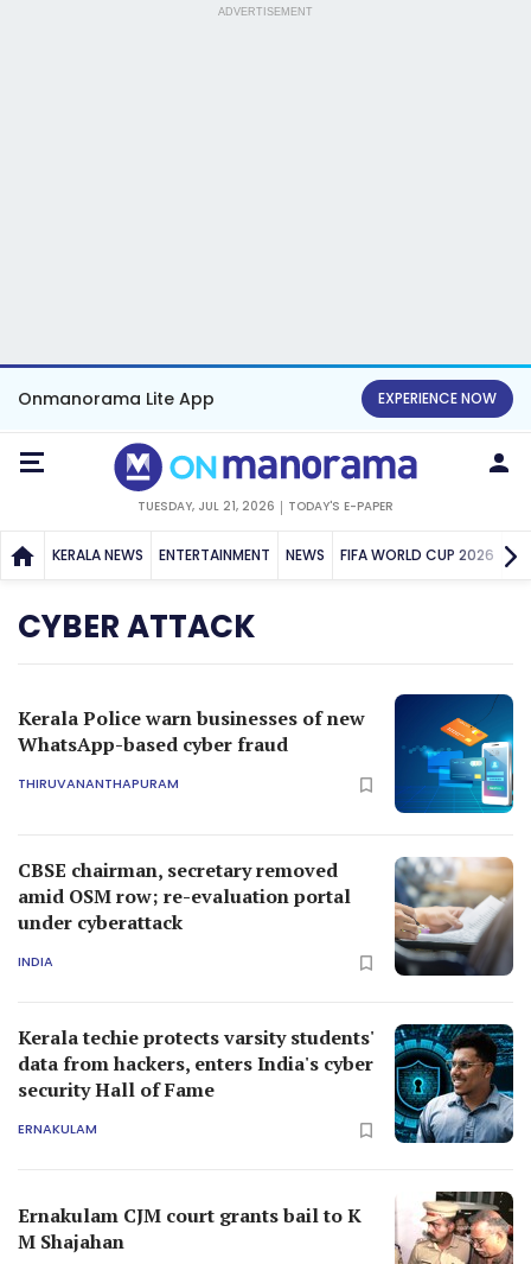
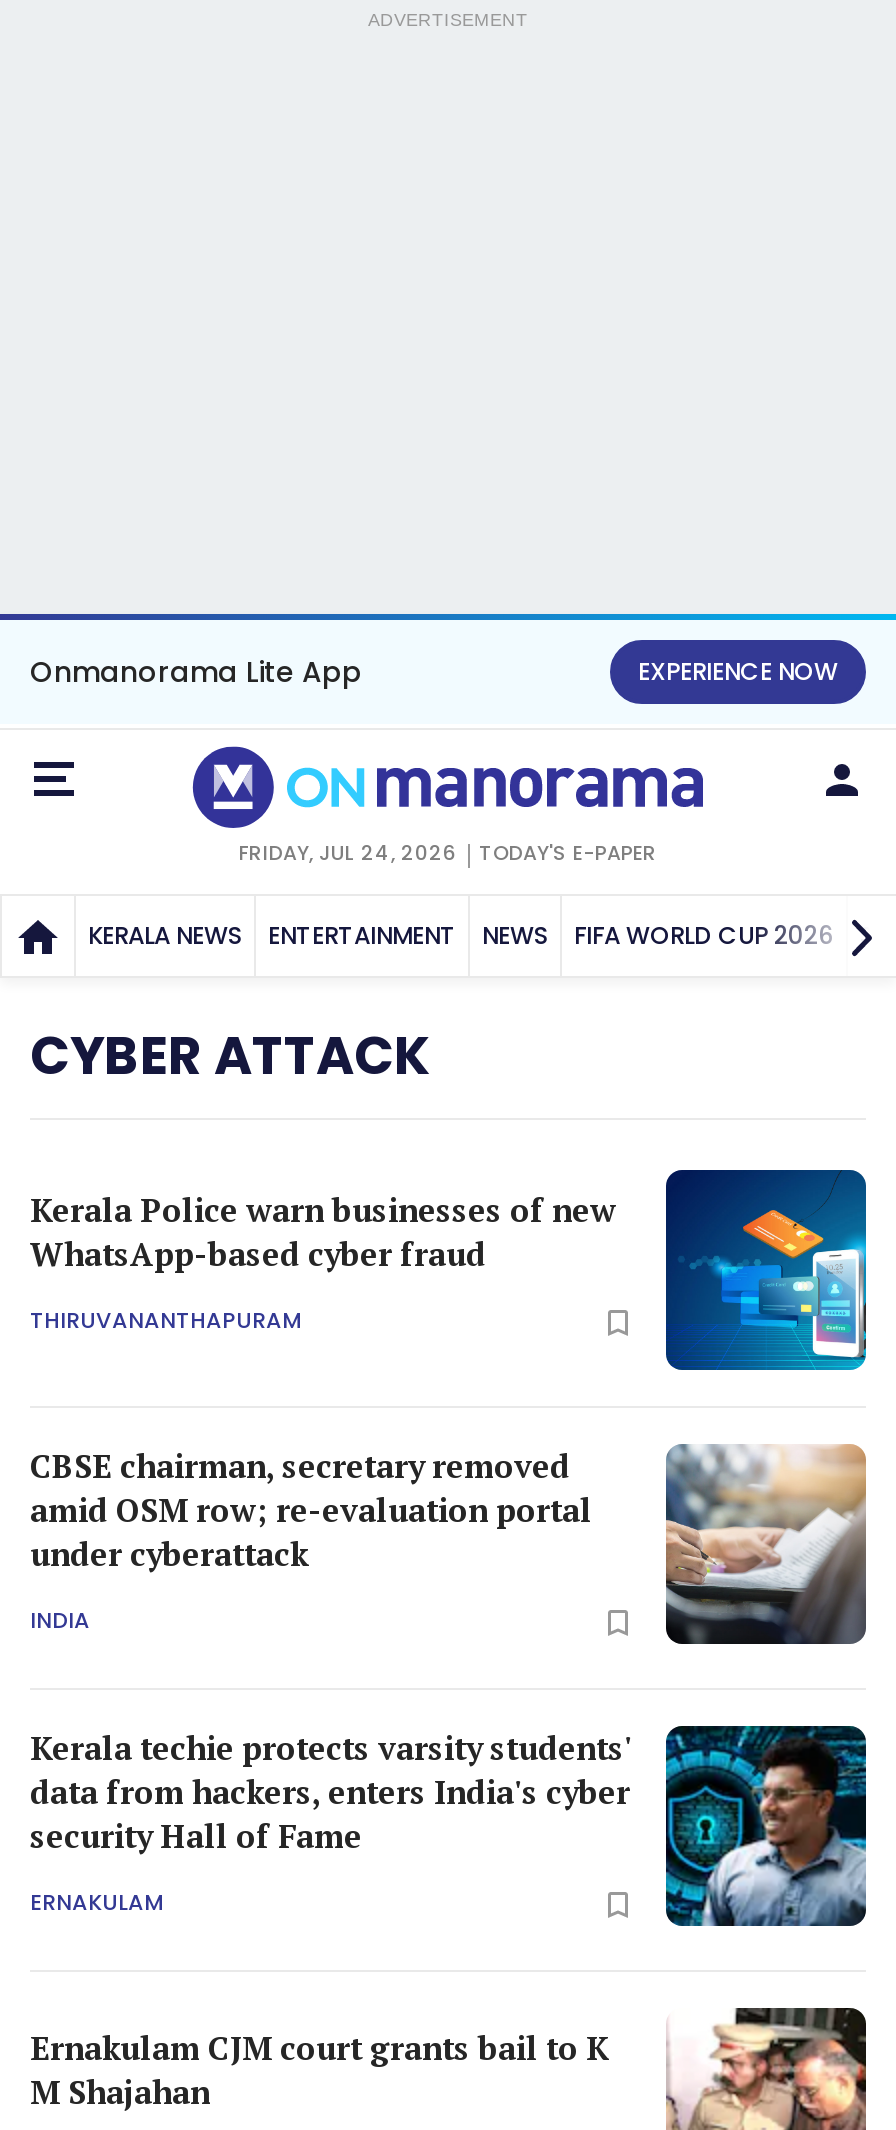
[137,497,394,515] TUESDAY, JUL 21, 2026 TODAY'S E-PAPER -> [239,838,657,868] FRIDAY, JUL 24, 2026 TODAY'S E-PAPER

